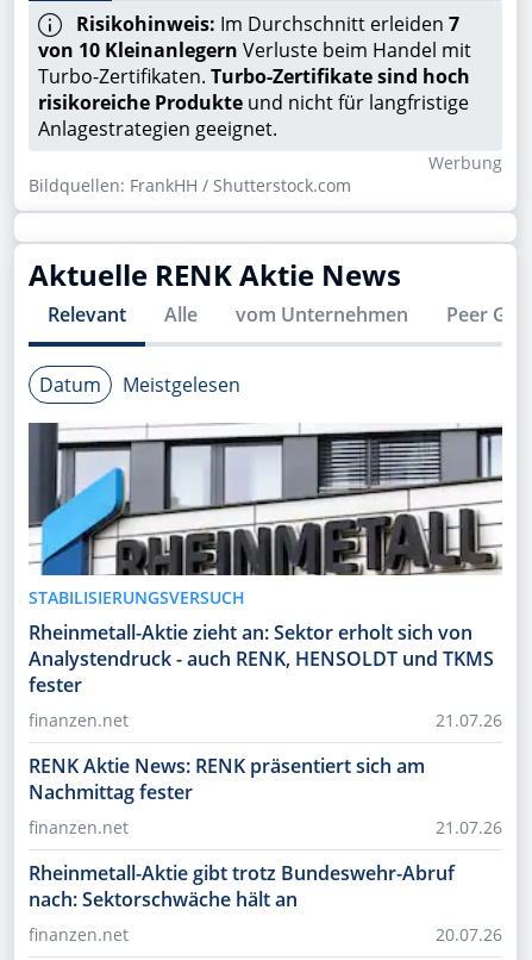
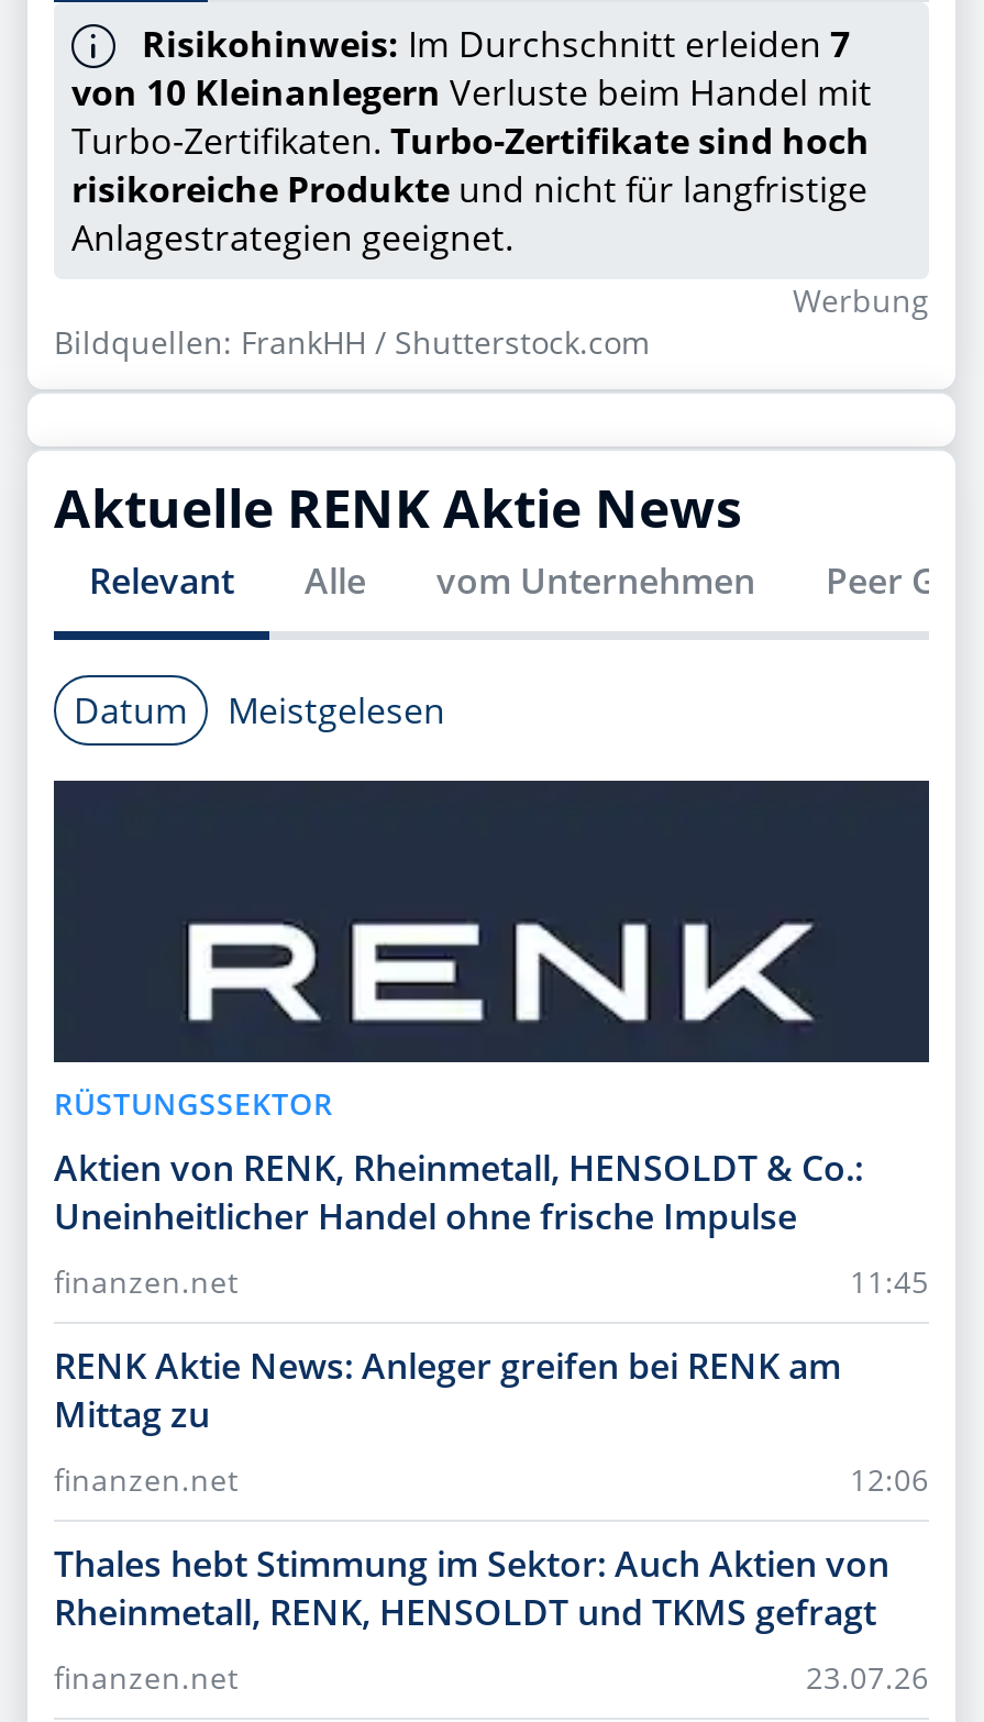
[29,423,502,698] [image] | STABILISIERUNGSVERSUCH | Rheinmetall-Aktie zieht an: Sektor erholt sich von | Analystendruck - auch RENK, HENSOLDT und TKMS | fester -> [52,779,931,1241] [image] | RÜSTUNGSSEKTOR | Aktien von RENK, Rheinmetall, HENSOLDT & Co.: | Uneinheitlicher Handel ohne frische Impulse
[436,709,502,732] 21.07.26 -> [850,1261,929,1303] 11:45
[29,753,425,806] RENK Aktie News: RENK präsentiert sich am | Nachmittag fester -> [54,1342,841,1439] RENK Aktie News: Anleger greifen bei RENK am | Mittag zu
[436,816,502,839] 21.07.26 -> [850,1459,929,1501] 12:06
[29,860,455,913] Rheinmetall-Aktie gibt trotz Bundeswehr-Abruf | nach: Sektorschwäche hält an -> [54,1540,889,1637] Thales hebt Stimmung im Sektor: Auch Aktien von | Rheinmetall, RENK, HENSOLDT und TKMS gefragt
[436,924,502,946] 20.07.26 -> [806,1657,929,1699] 23.07.26

